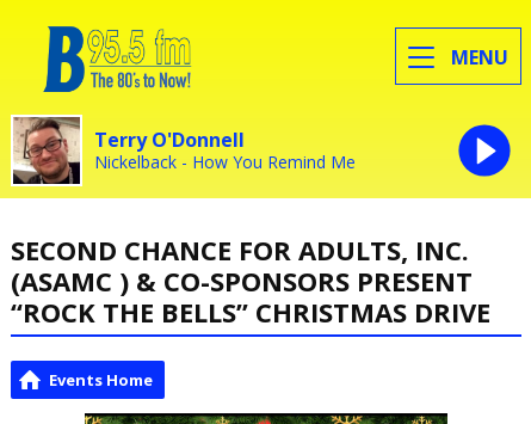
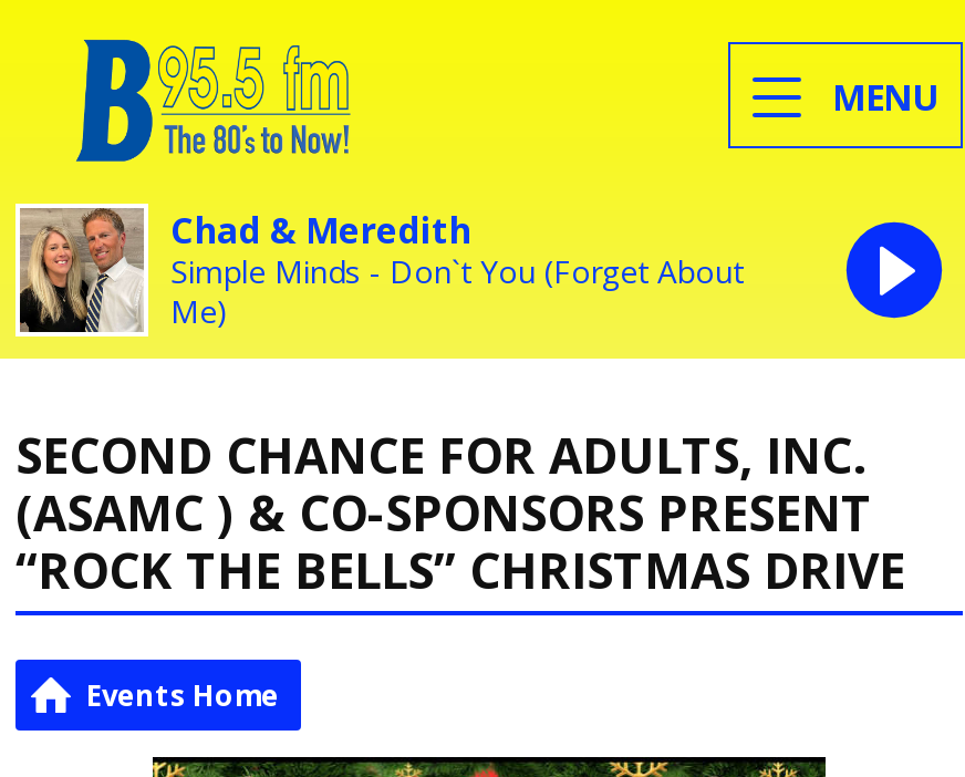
[12,117,356,185] [image] | Terry O'Donnell | Nickelback - How You Remind Me -> [18,205,744,334] [image] | Chad & Meredith | Simple Minds - Don`t You (Forget About | Me)

